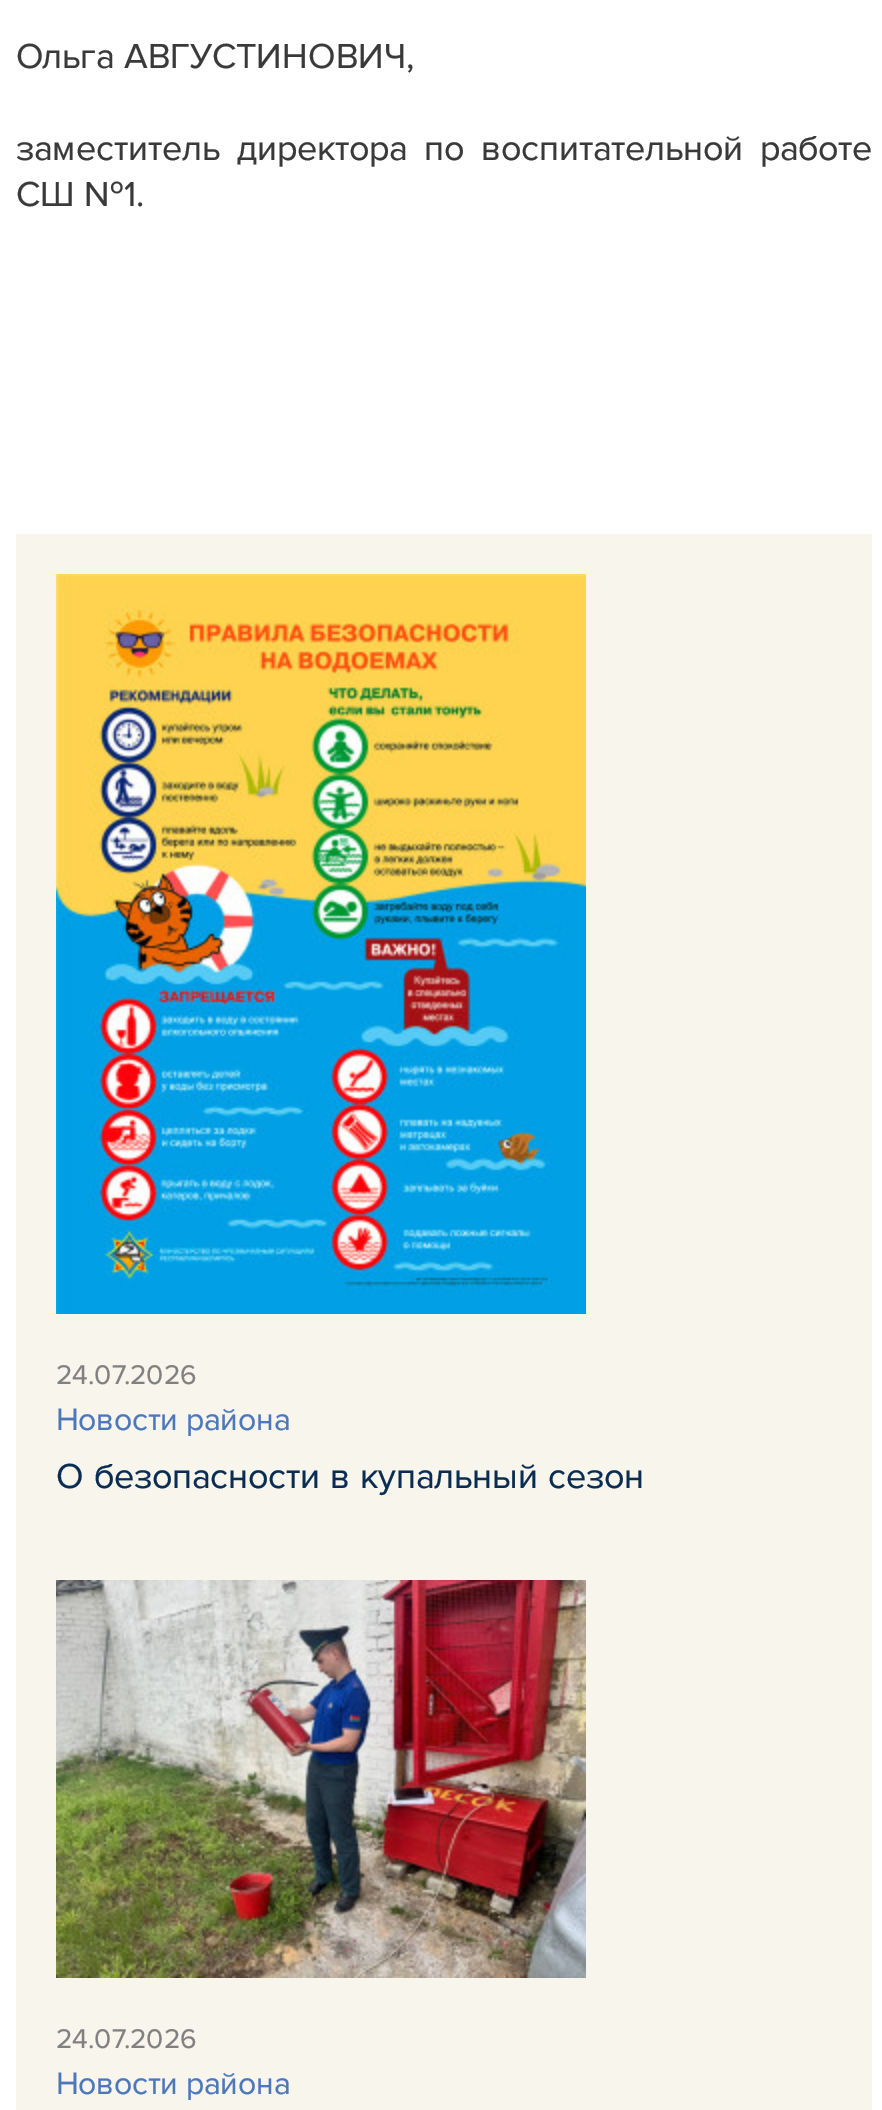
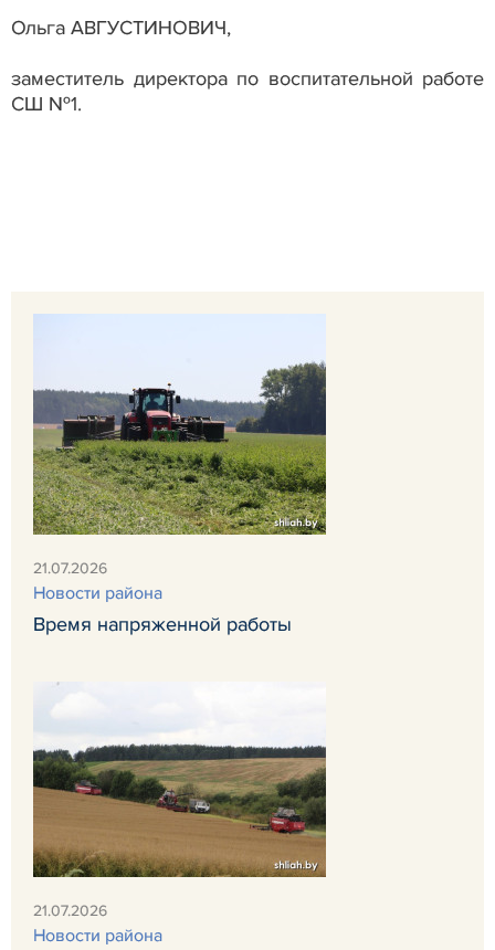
[54,572,588,1391] [image] | 24.07.2026 -> [32,314,327,577] [image] | 21.07.2026
[56,1453,644,1497] О безопасности в купальный сезон -> [33,612,292,636] Время напряженной работы
[54,1578,588,2055] [image] | 24.07.2026 -> [32,682,327,920] [image] | 21.07.2026

